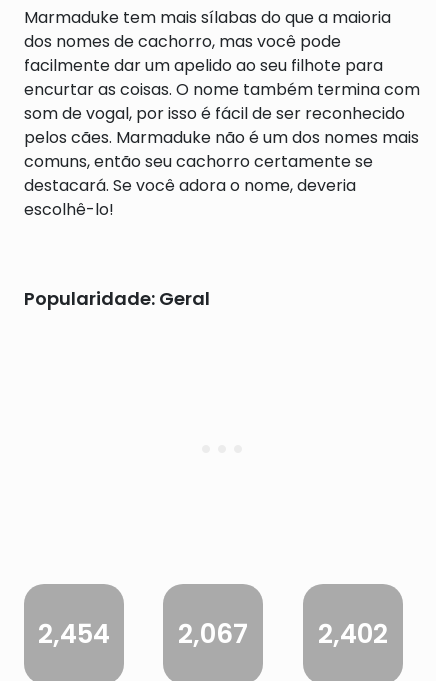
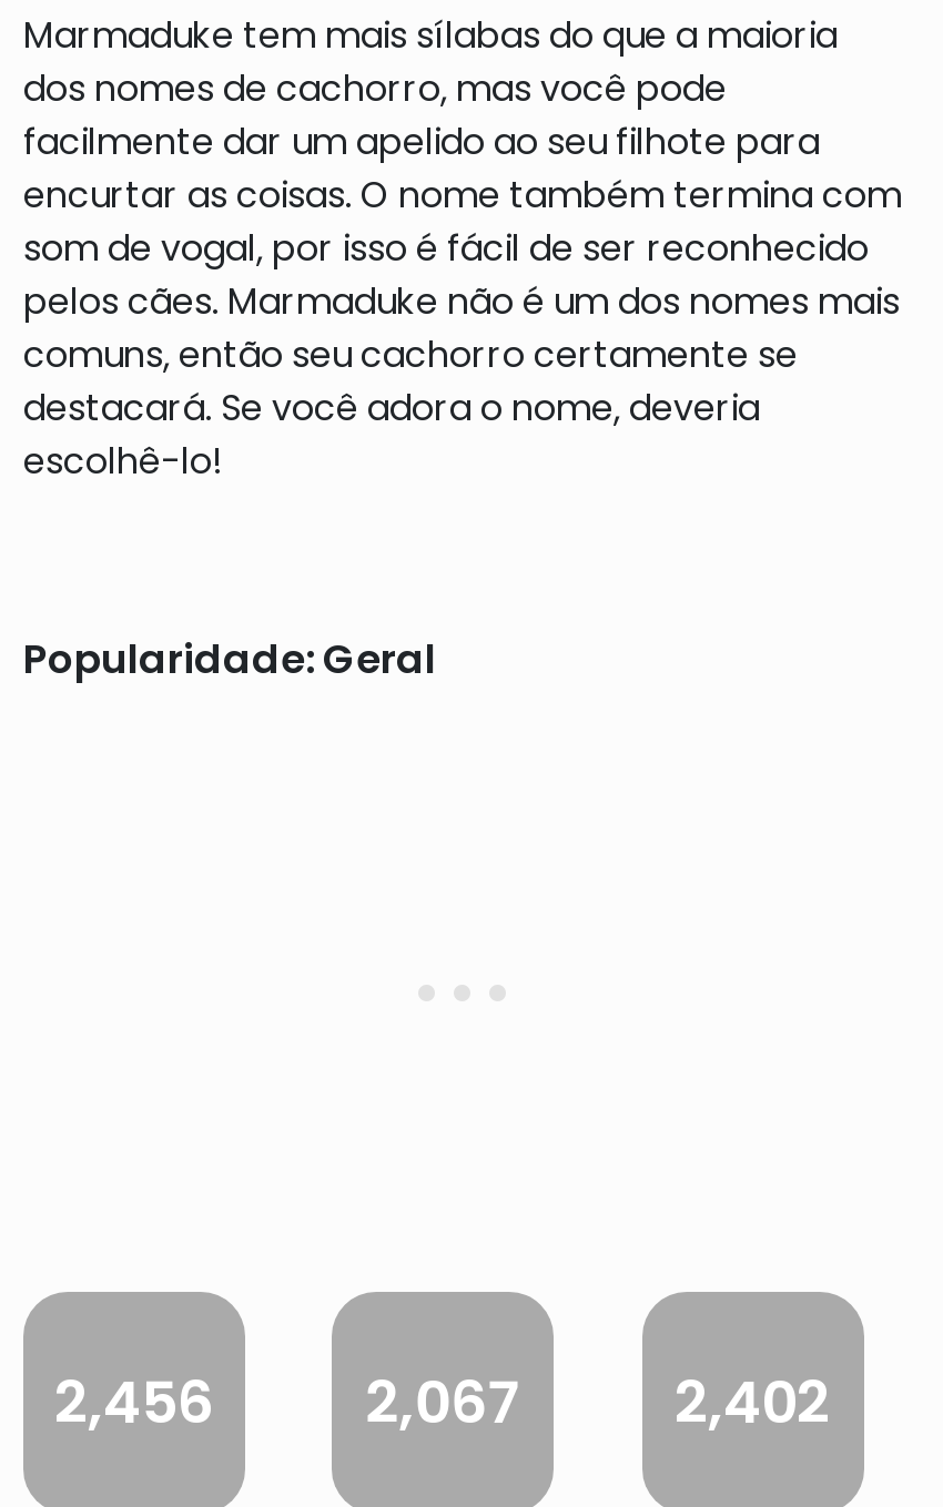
[38,616,387,652] 2,454 2,067 2,402 -> [54,1363,830,1443] 2,456 2,067 2,402

